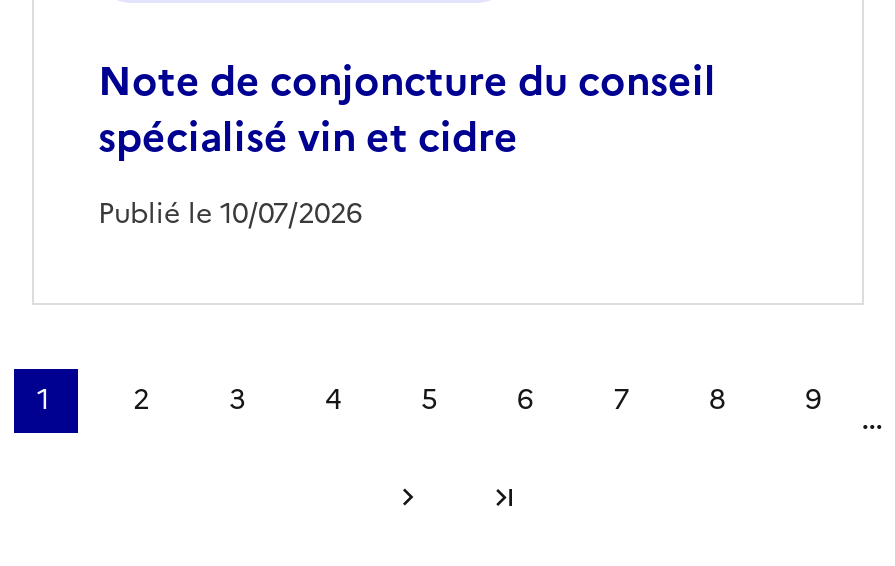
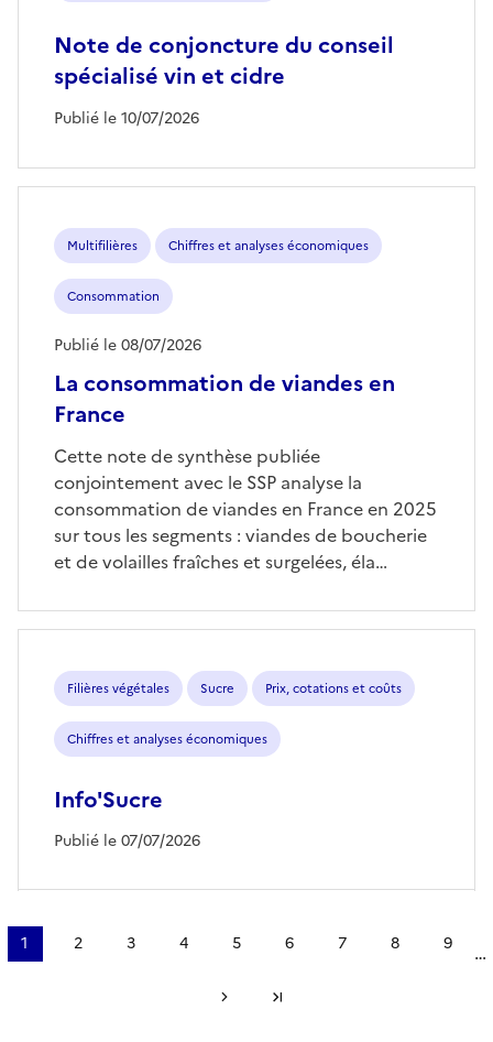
none -> [54,236,395,430] Multifilières | Chiffres et analyses économiques | Consommation | La consommation de viandes en | France
none -> [54,333,201,357] Publié le 08/07/2026
none -> [54,442,437,575] Cette note de synthèse publiée | conjointement avec le SSP analyse la | consommation de viandes en France en 2025 | sur tous les segments : viandes de boucherie | et de volailles fraîches et surgelées, éla…
none -> [54,679,402,853] Filières végétales | Sucre | Prix, cotations et coûts | Chiffres et analyses économiques | Info'Sucre | Publié le 07/07/2026

